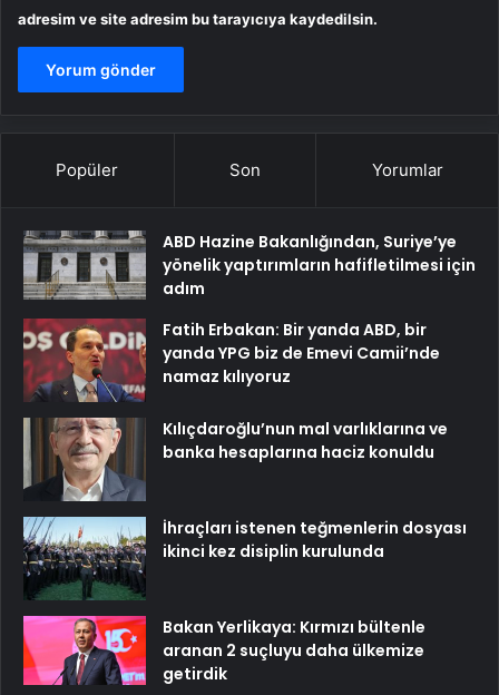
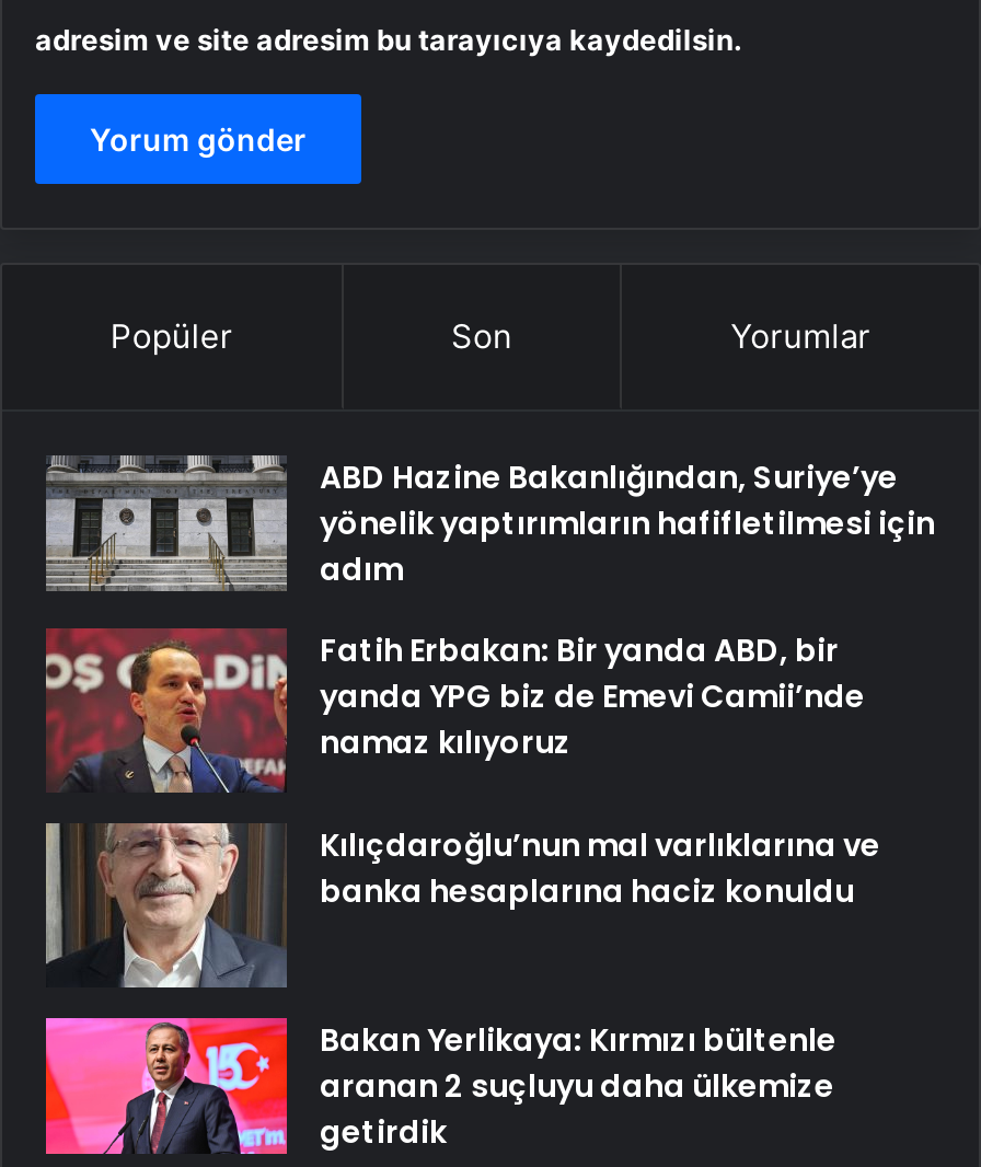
[23,516,467,600] [image] | İhraçları istenen teğmenlerin dosyası | ikinci kez disiplin kurulunda -> none

